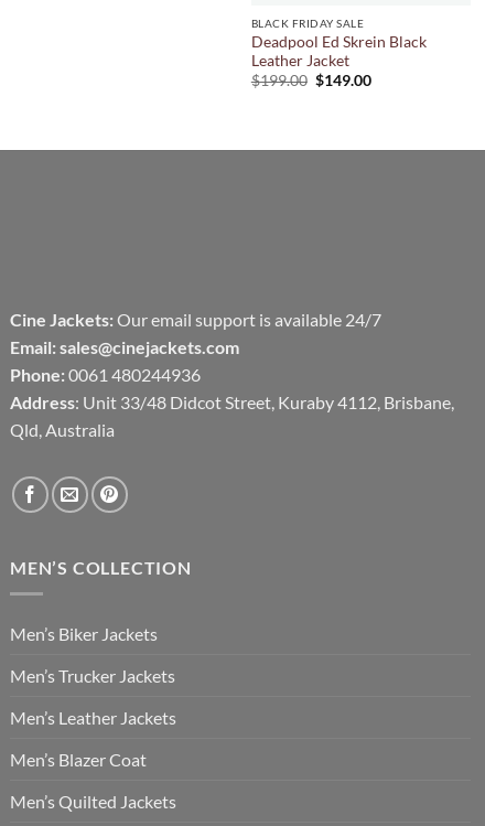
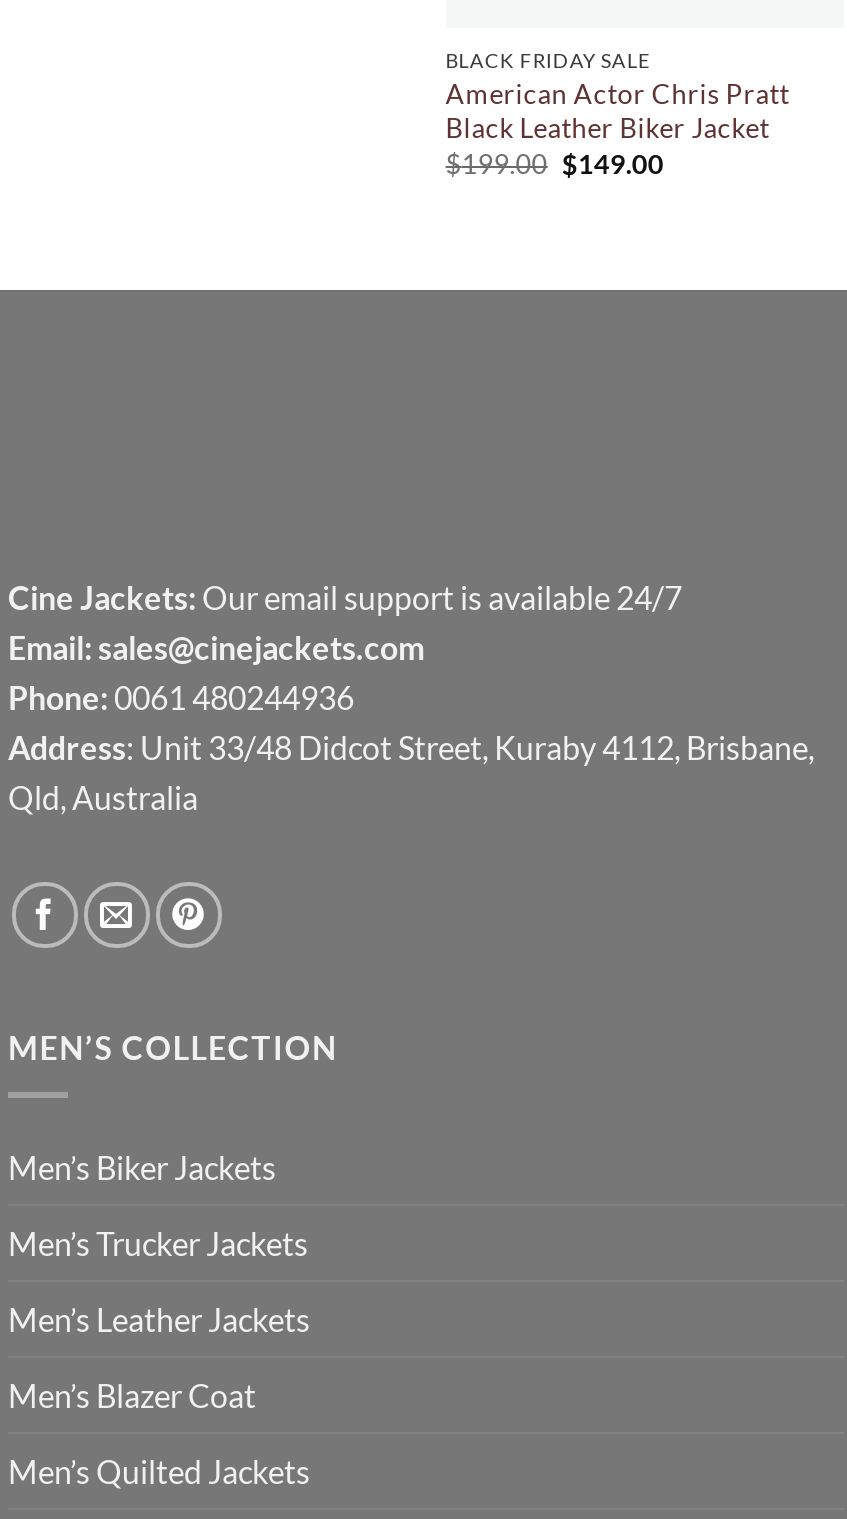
[251,33,426,69] Deadpool Ed Skrein Black | Leather Jacket -> [446,78,790,144] American Actor Chris Pratt | Black Leather Biker Jacket

